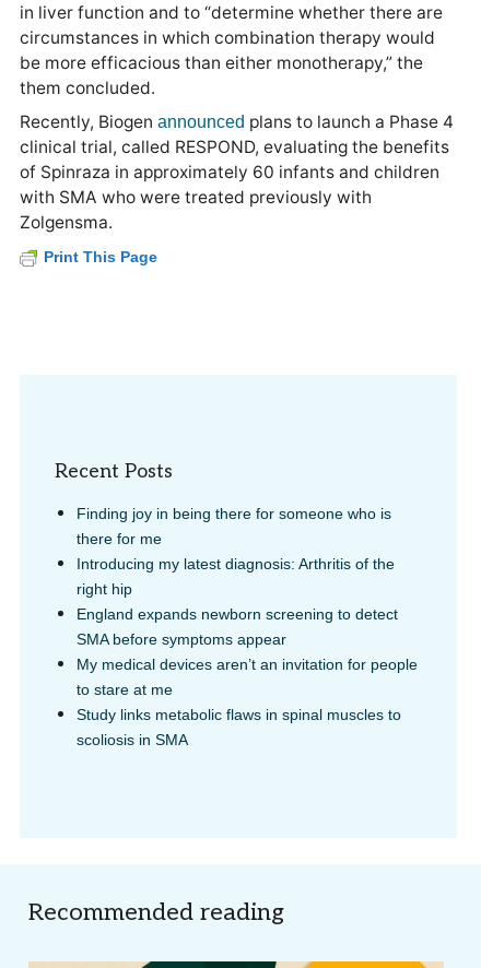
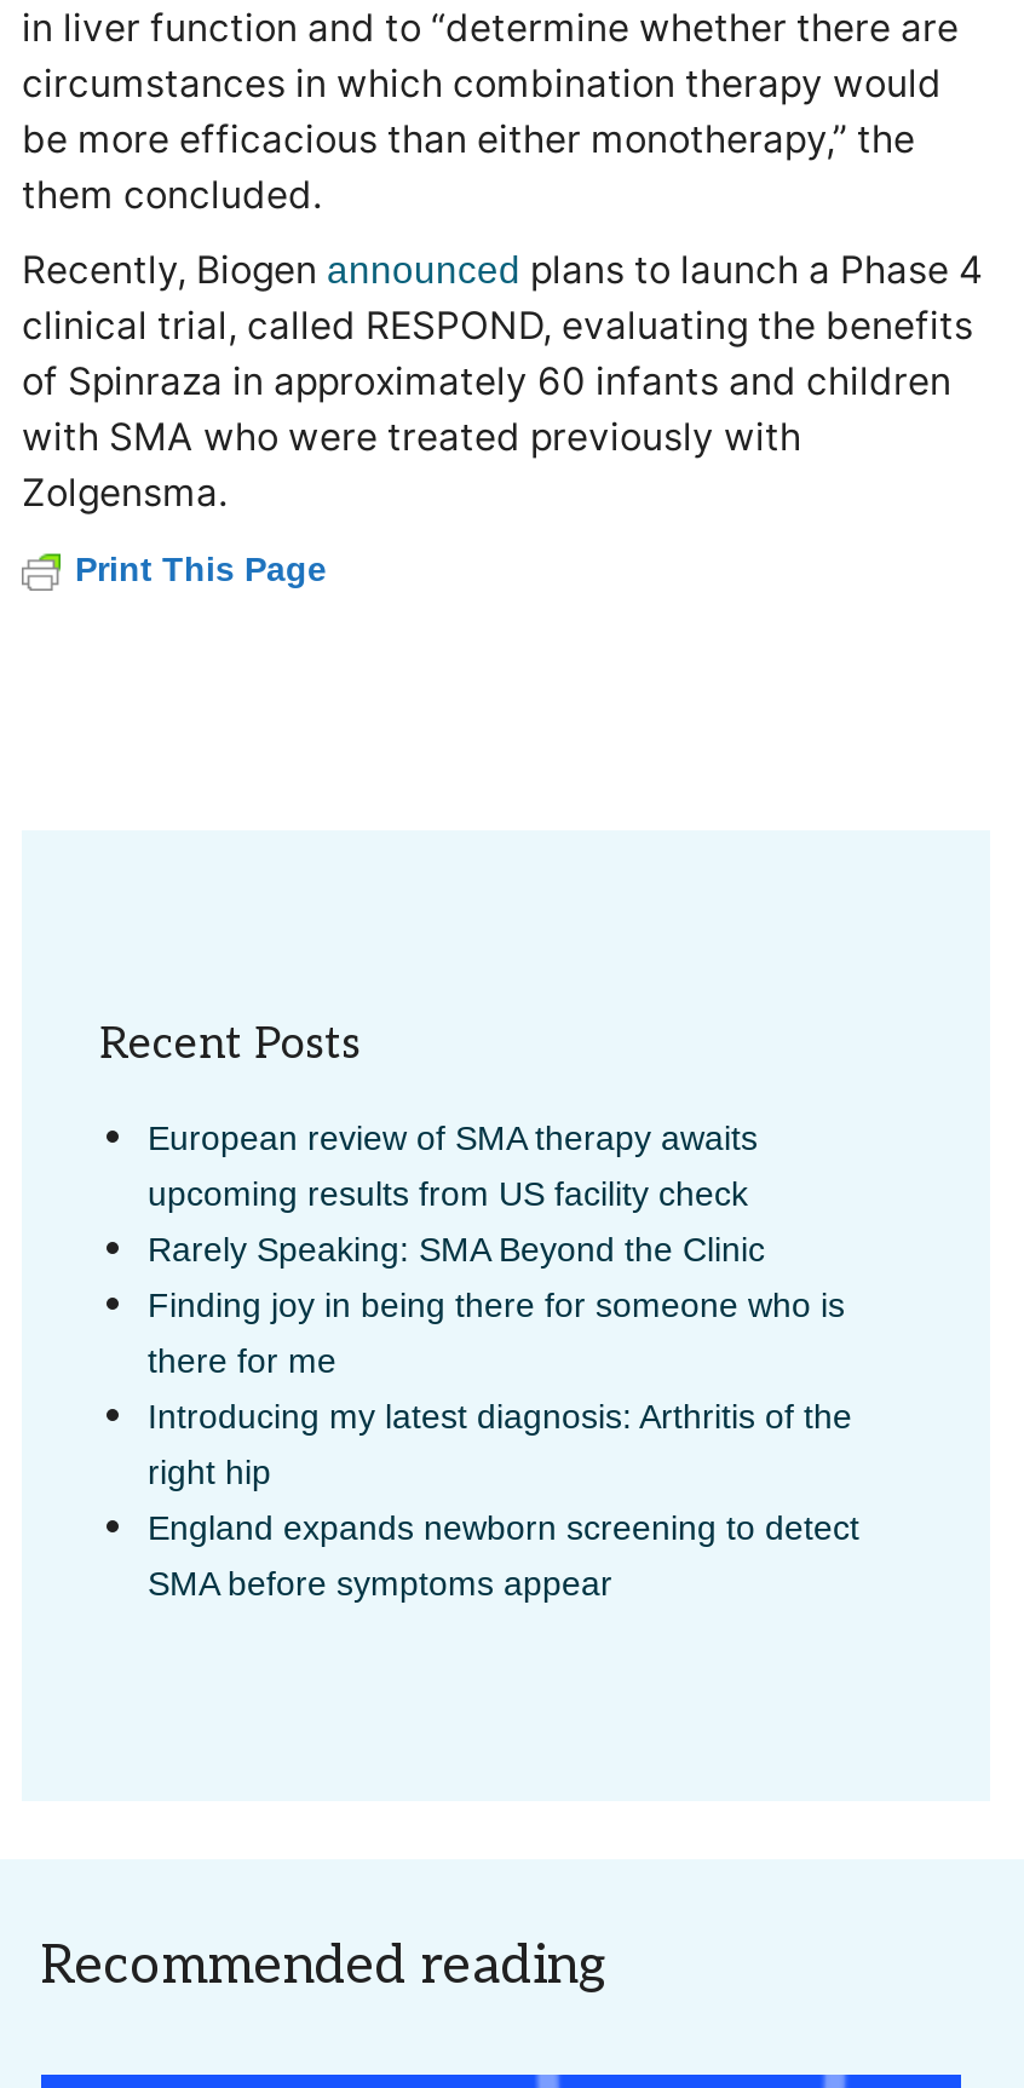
none -> [148,1117,765,1268] European review of SMA therapy awaits | upcoming results from US facility check | Rarely Speaking: SMA Beyond the Clinic
moved [77,504,398,647] -> [148,1285,859,1602]: Finding joy in being there for someone who is | there for me | Introducing my latest diagnosis: Arthritis of the | right hip | England expands newborn screening to detect | SMA before symptoms appear
[77,655,418,748] My medical devices aren’t an invitation for people | to stare at me | Study links metabolic flaws in spinal muscles to | scoliosis in SMA -> none

